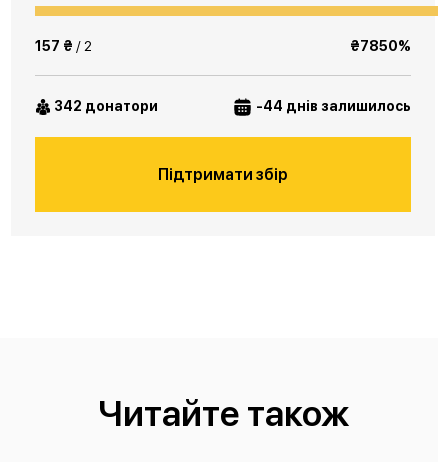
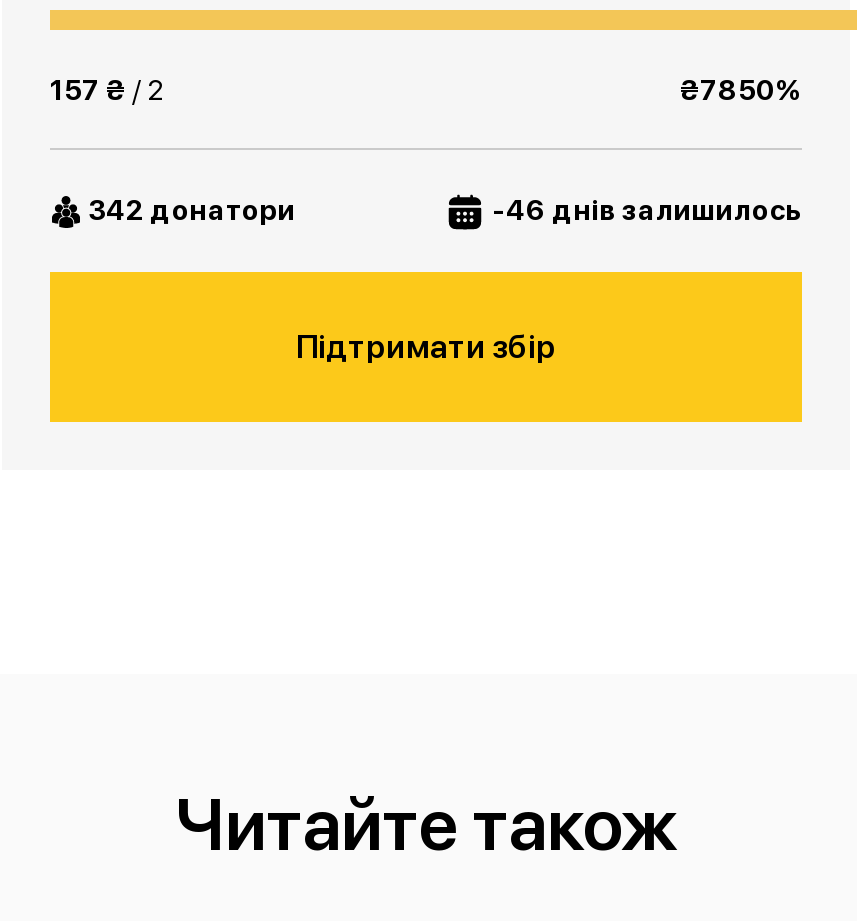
[253,98,411,114] -44 днів залишилось -> [486,194,802,226] -46 днів залишилось

